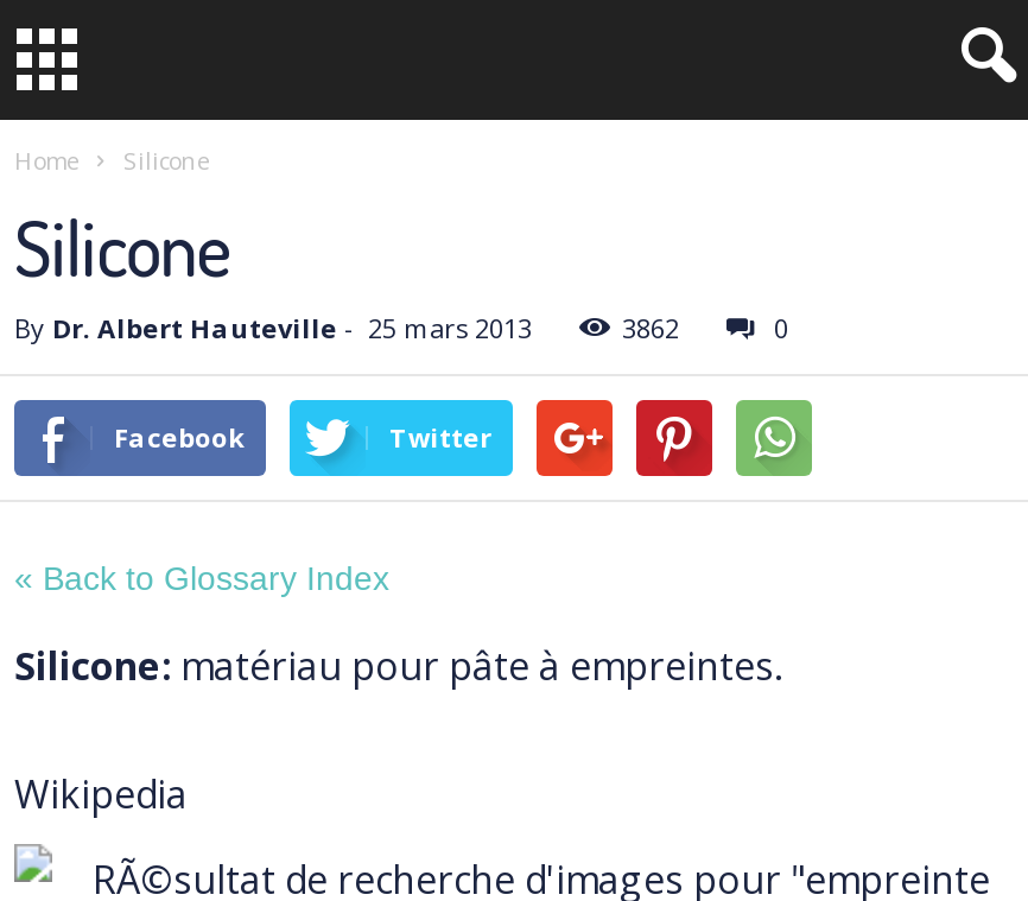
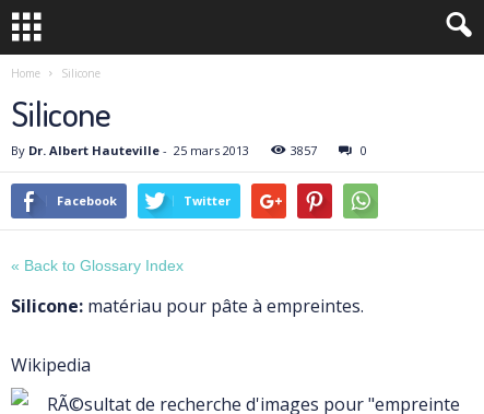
[622,310,679,345] 3862 -> [291,142,317,158] 3857

